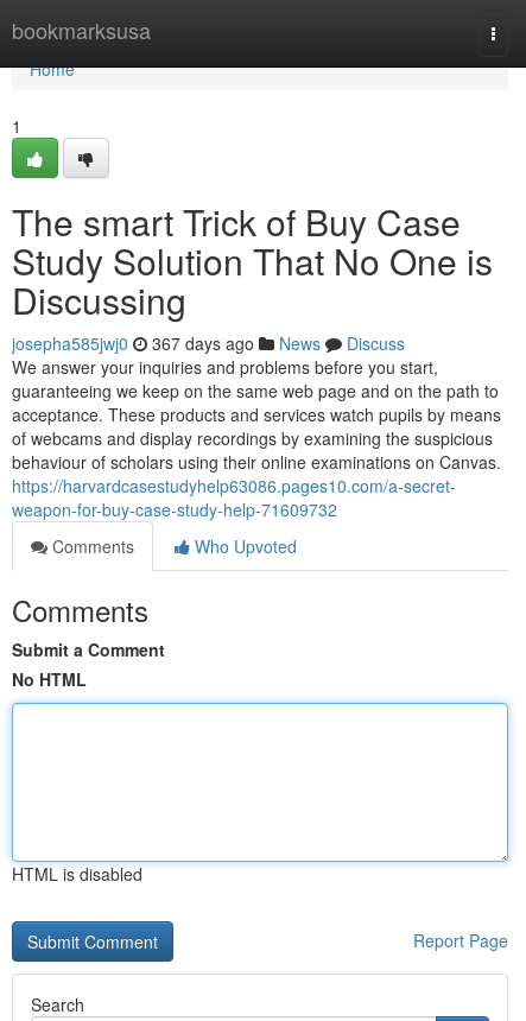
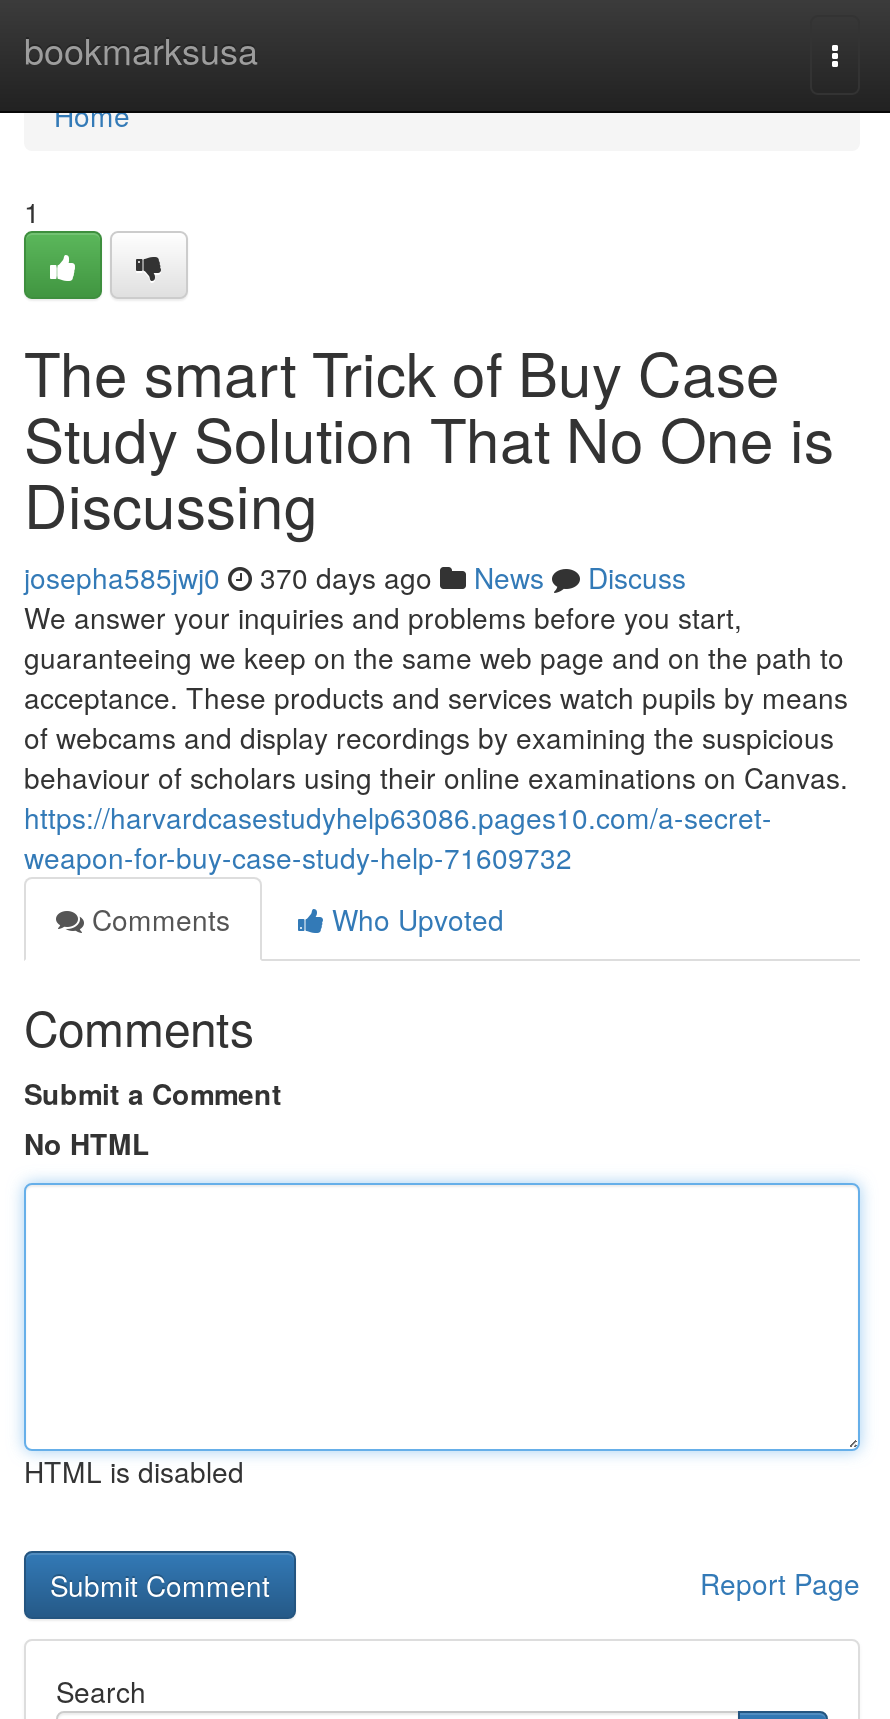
[12,331,405,355] josepha585jwj0 367 days ago News Discuss -> [24,557,686,597] josepha585jwj0 370 days ago News Discuss

